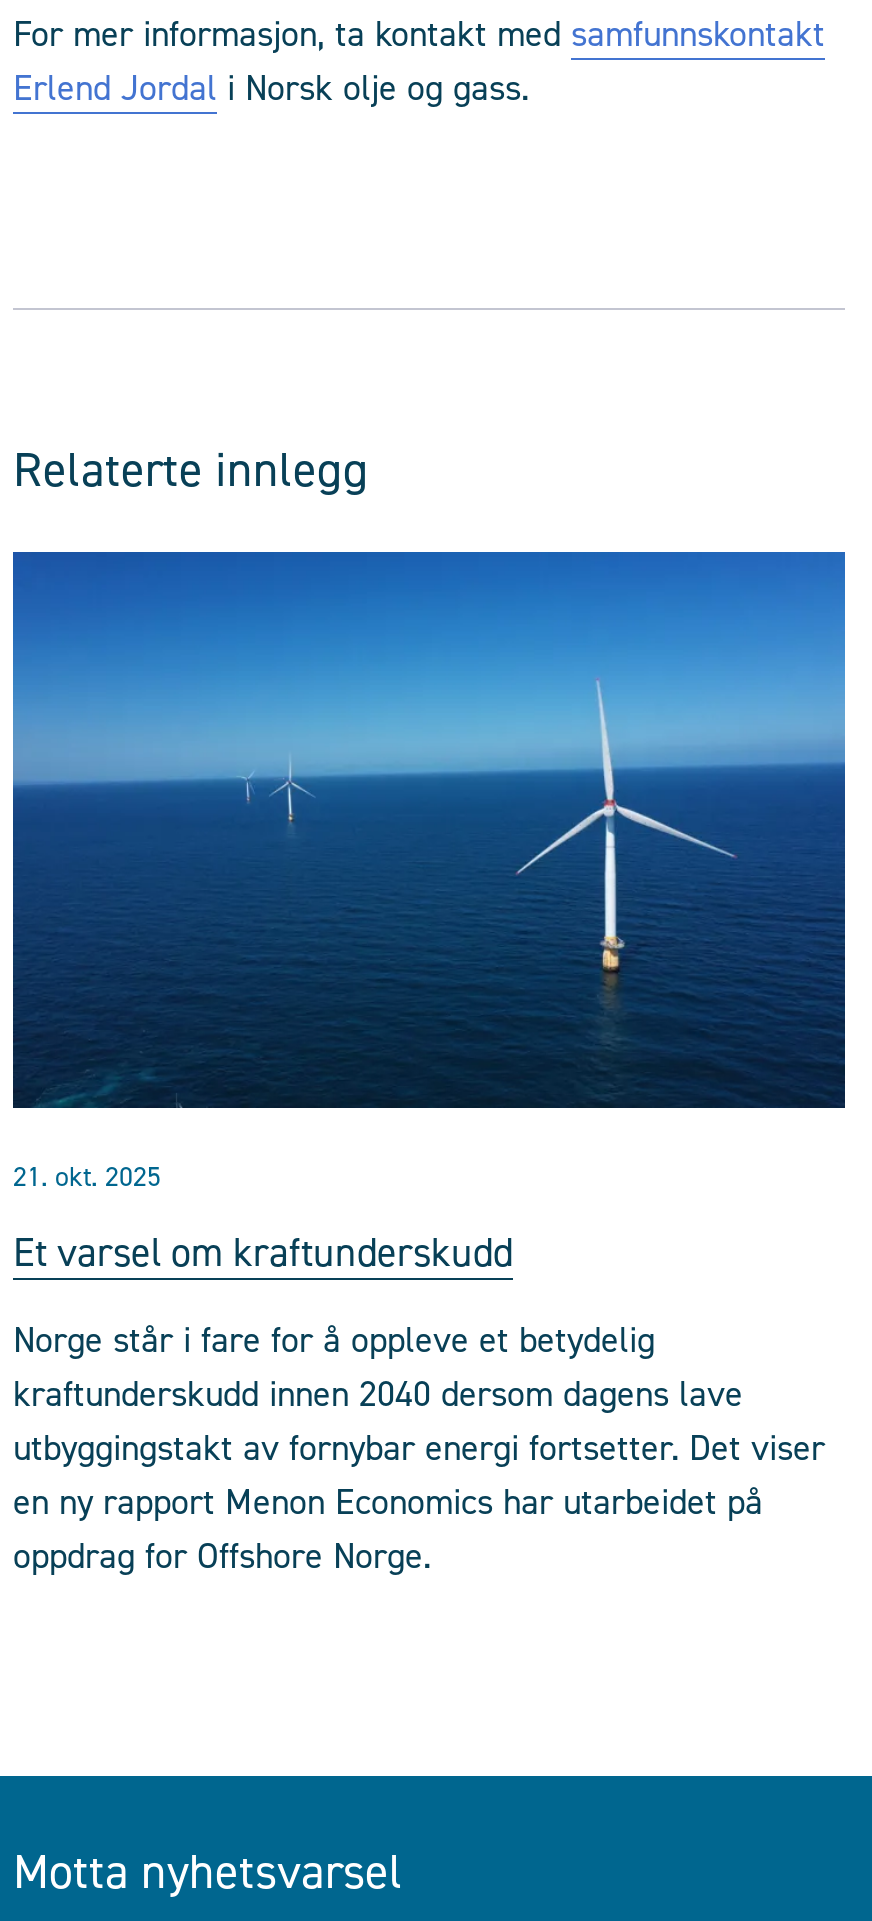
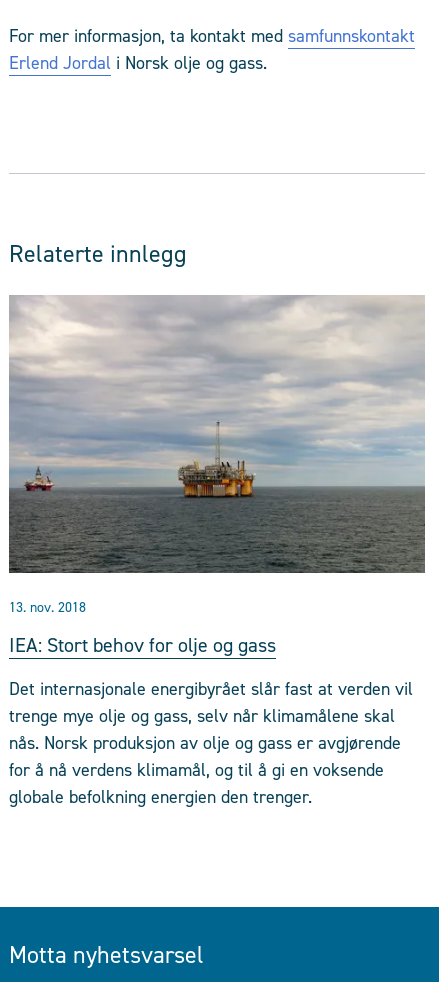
[11,550,847,1195] [image] | 21. okt. 2025 -> [9,295,426,617] [image] | 13. nov. 2018
[13,1225,513,1277] Et varsel om kraftunderskudd -> [9,632,276,658] IEA: Stort behov for olje og gass
[13,1315,825,1579] Norge står i fare for å oppleve et betydelig | kraftunderskudd innen 2040 dersom dagens lave | utbyggingstakt av fornybar energi fortsetter. Det viser | en ny rapport Menon Economics har utarbeidet på | oppdrag for Offshore Norge. -> [9,677,413,809] Det internasjonale energibyrået slår fast at verden vil | trenge mye olje og gass, selv når klimamålene skal | nås. Norsk produksjon av olje og gass er avgjørende | for å nå verdens klimamål, og til å gi en voksende | globale befolkning energien den trenger.

